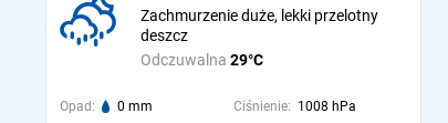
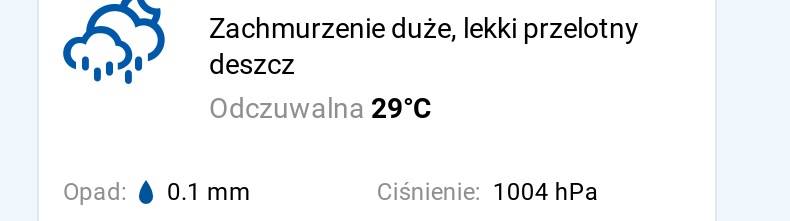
[60,99,153,114] Opad: 0 mm -> [63,178,251,206] Opad: 0.1 mm
[233,99,356,114] Ciśnienie: 1008 hPa -> [377,178,599,206] Ciśnienie: 1004 hPa

